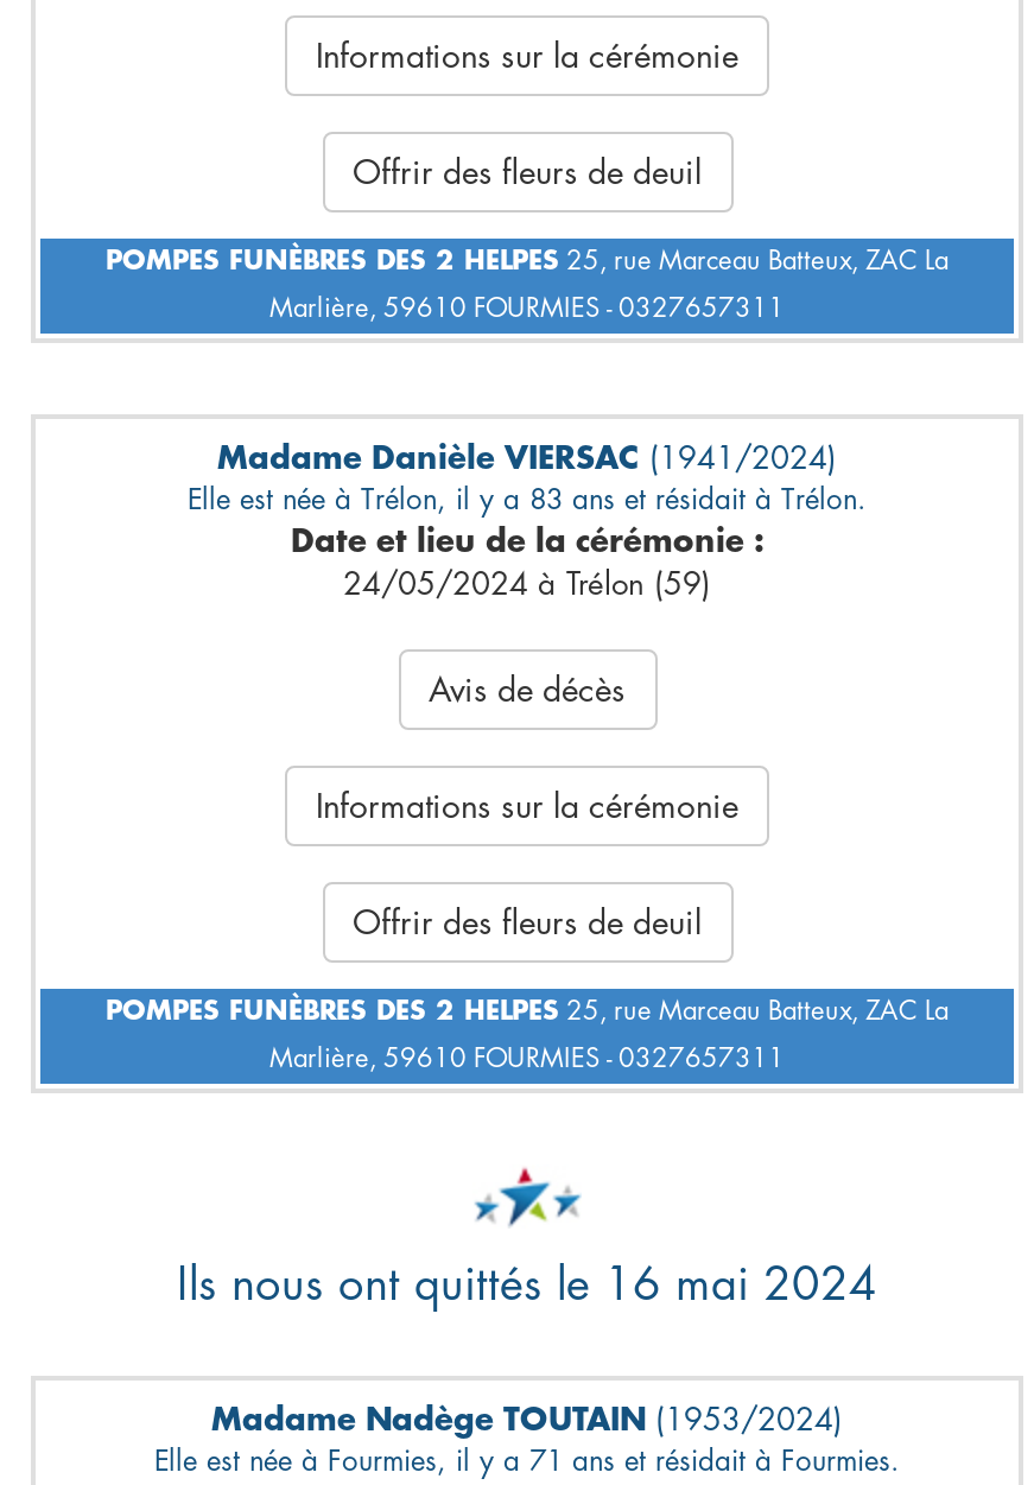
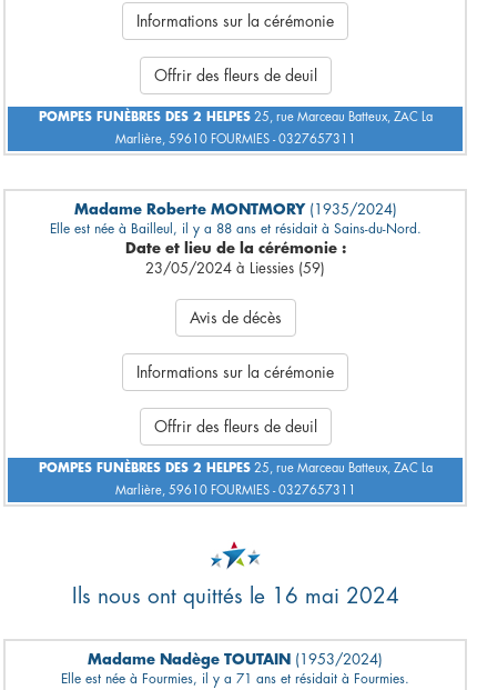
[217,443,837,474] Madame Danièle VIERSAC (1941/2024) -> [74,202,397,217] Madame Roberte MONTMORY (1935/2024)
[188,486,867,514] Elle est née à Trélon, il y a 83 ans et résidait à Trélon. -> [49,222,421,236] Elle est née à Bailleul, il y a 88 ans et résidait à Sains-du-Nord.
[343,569,711,599] 24/05/2024 à Trélon (59) -> [145,261,325,276] 23/05/2024 à Liessies (59)

